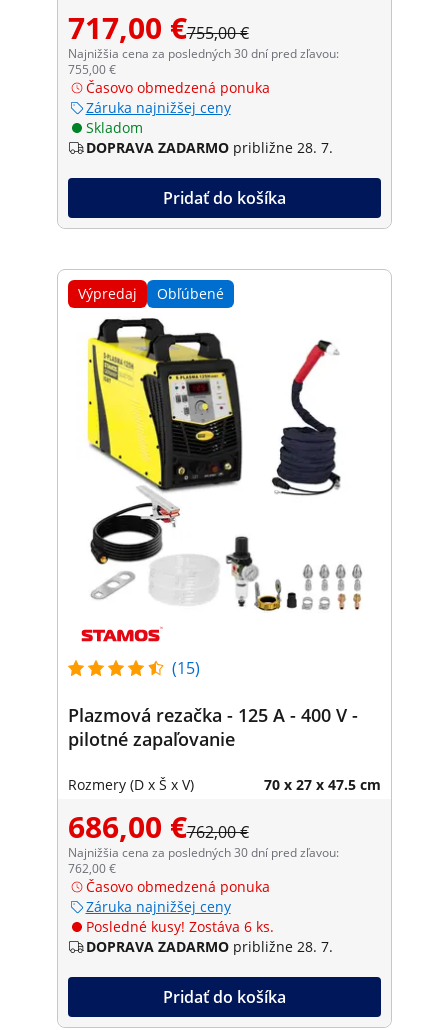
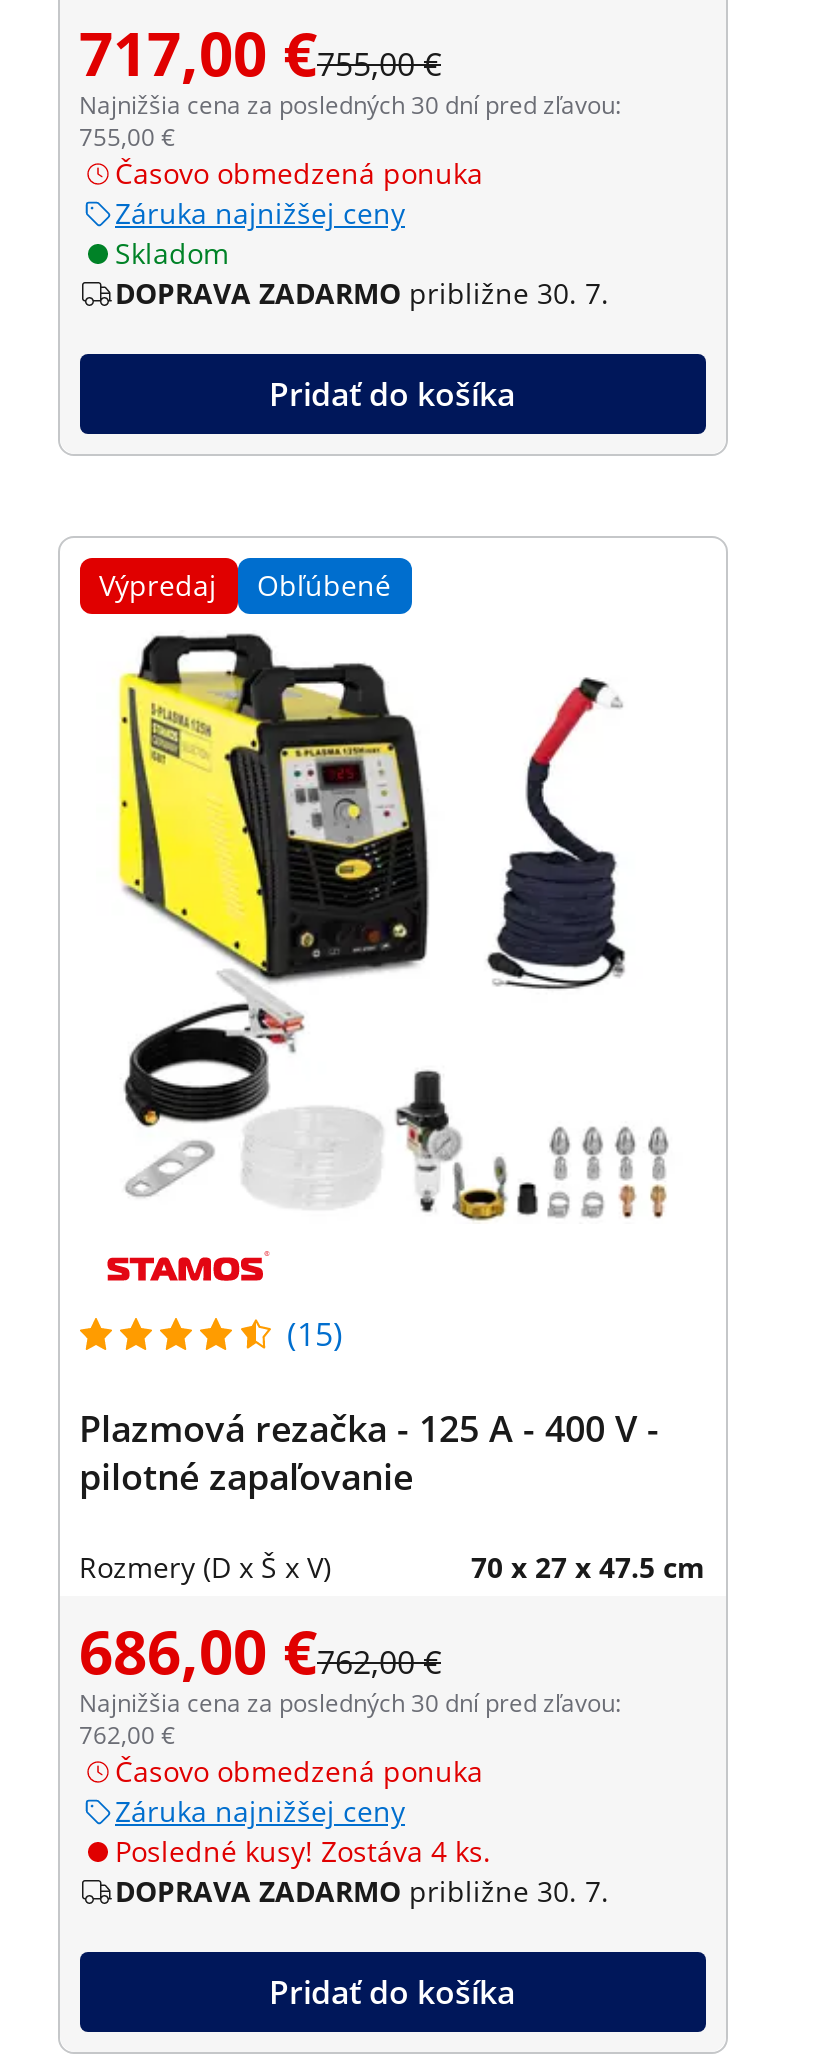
[85,138,332,157] DOPRAVA ZADARMO približne 28. 7. -> [115,273,609,311] DOPRAVA ZADARMO približne 30. 7.
[85,917,273,936] Posledné kusy! Zostáva 6 ks. -> [115,1831,491,1869] Posledné kusy! Zostáva 4 ks.
[85,937,332,956] DOPRAVA ZADARMO približne 28. 7. -> [115,1871,609,1909] DOPRAVA ZADARMO približne 30. 7.

